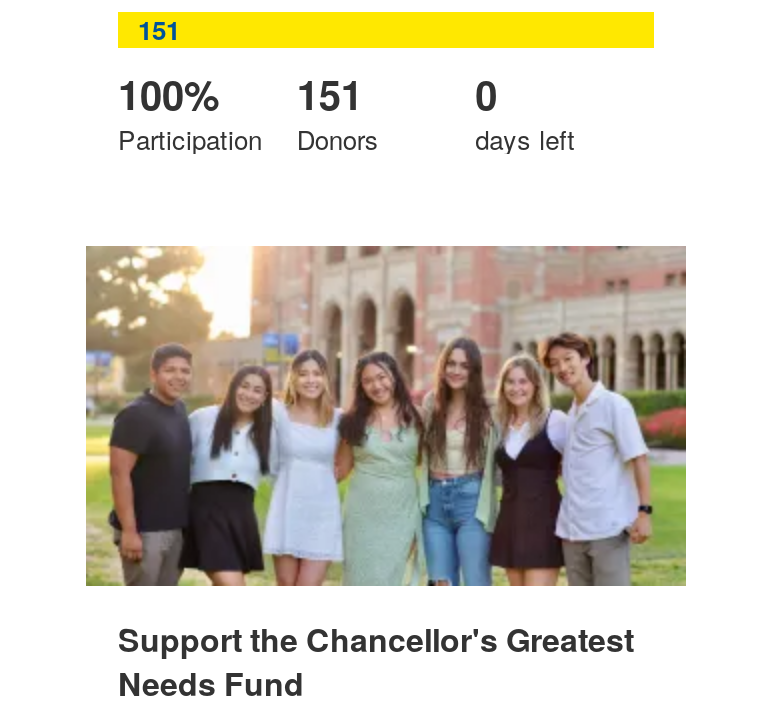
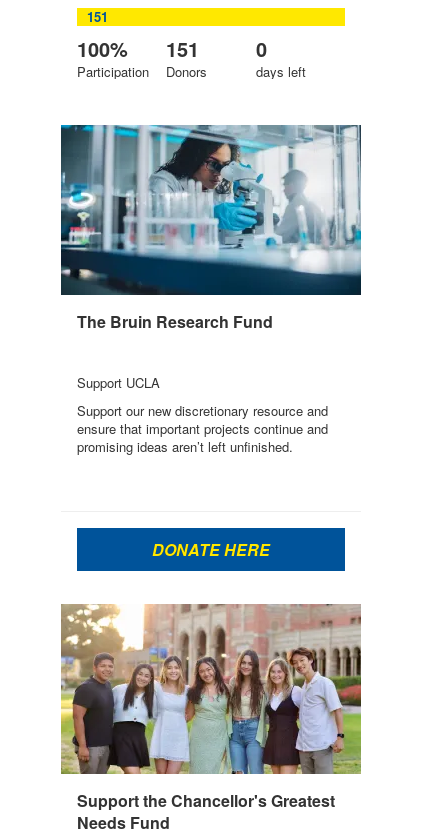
none -> [60,124,362,456] [image] | The Bruin Research Fund | Support UCLA | Support our new discretionary resource and | ensure that important projects continue and | promising ideas aren’t left unfinished.
none -> [152,538,270,561] DONATE HERE

